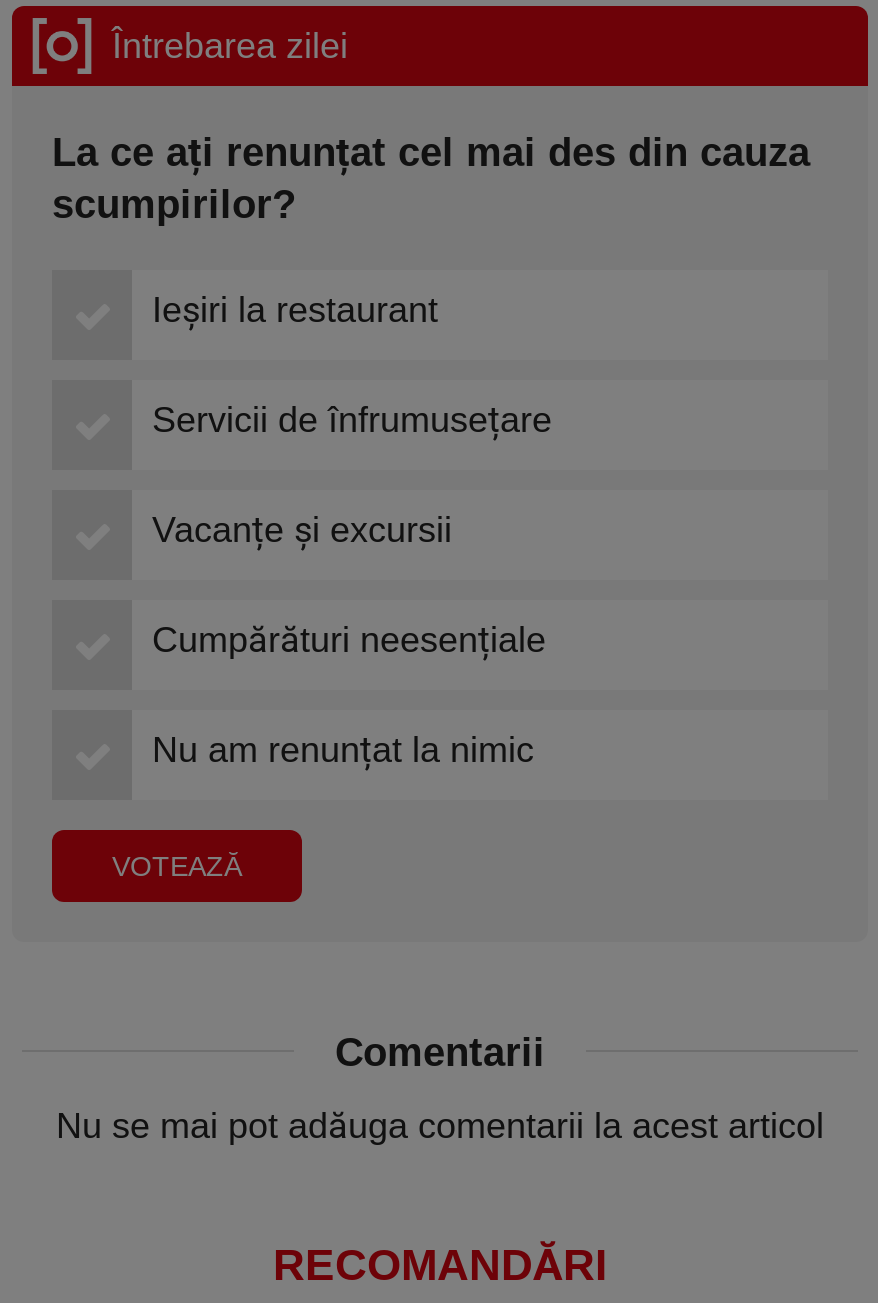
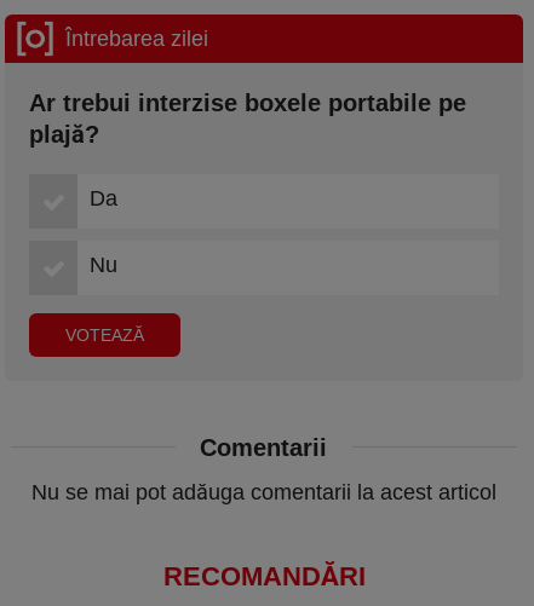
[52,130,810,770] La ce ați renunțat cel mai des din cauza | scumpirilor? | Ieșiri la restaurant | Servicii de înfrumusețare | Vacanțe și excursii | Cumpărături neesențiale | Nu am renunțat la nimic -> [29,90,466,277] Ar trebui interzise boxele portabile pe | plajă? | Da | Nu

